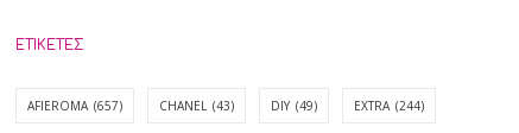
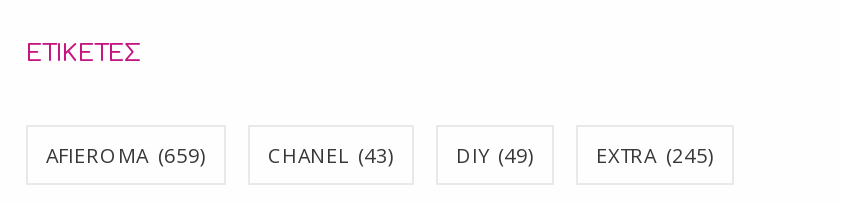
[27,97,122,113] AFIEROMA (657) -> [46,140,206,168] AFIEROMA (659)
[354,97,424,113] EXTRA (244) -> [596,140,714,168] EXTRA (245)

